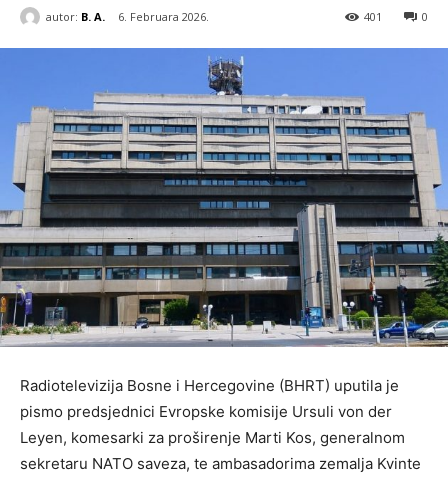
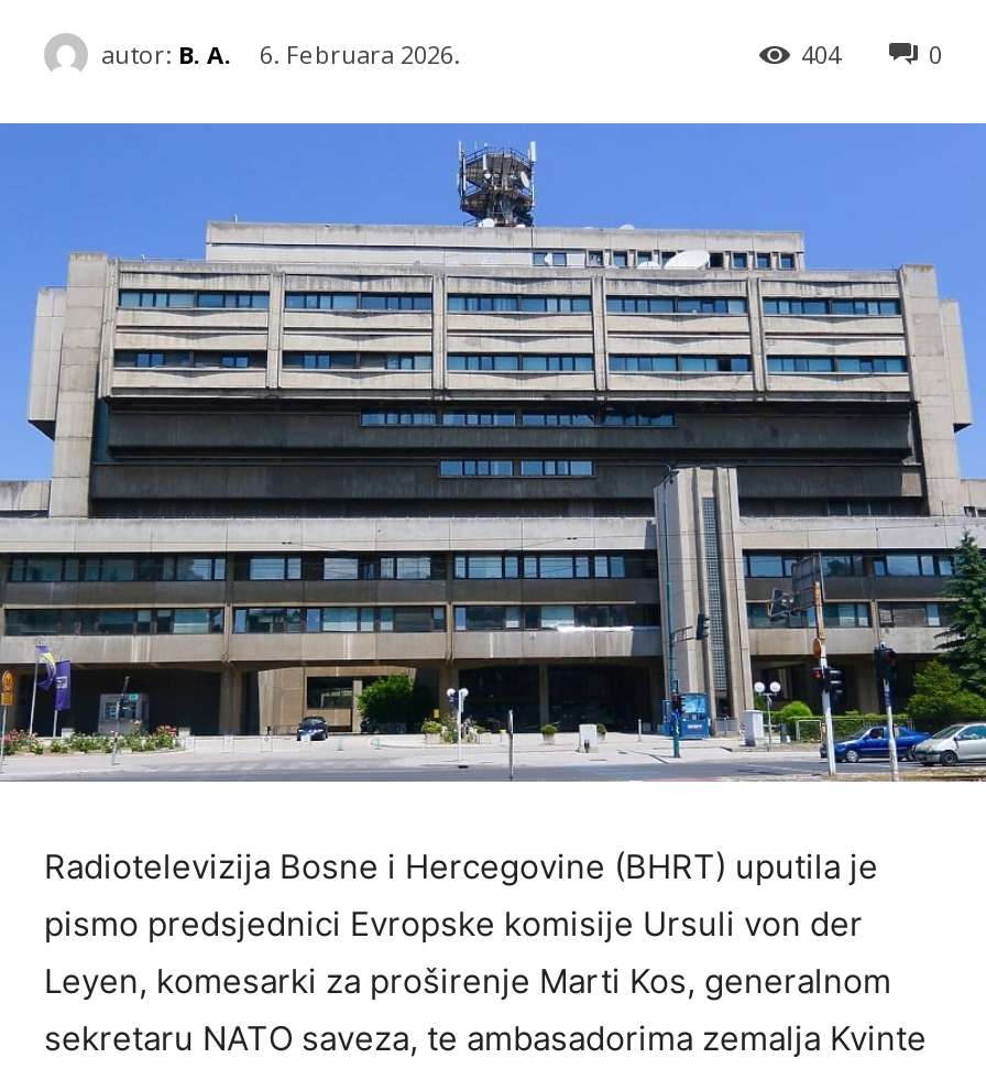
[364,9,382,24] 401 -> [801,38,841,71] 404

